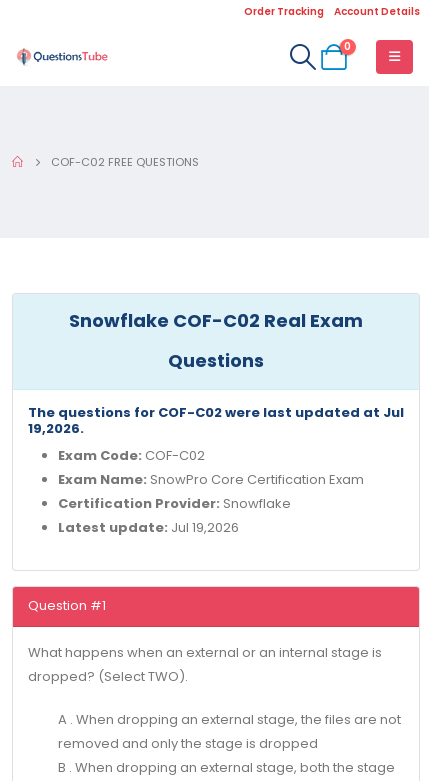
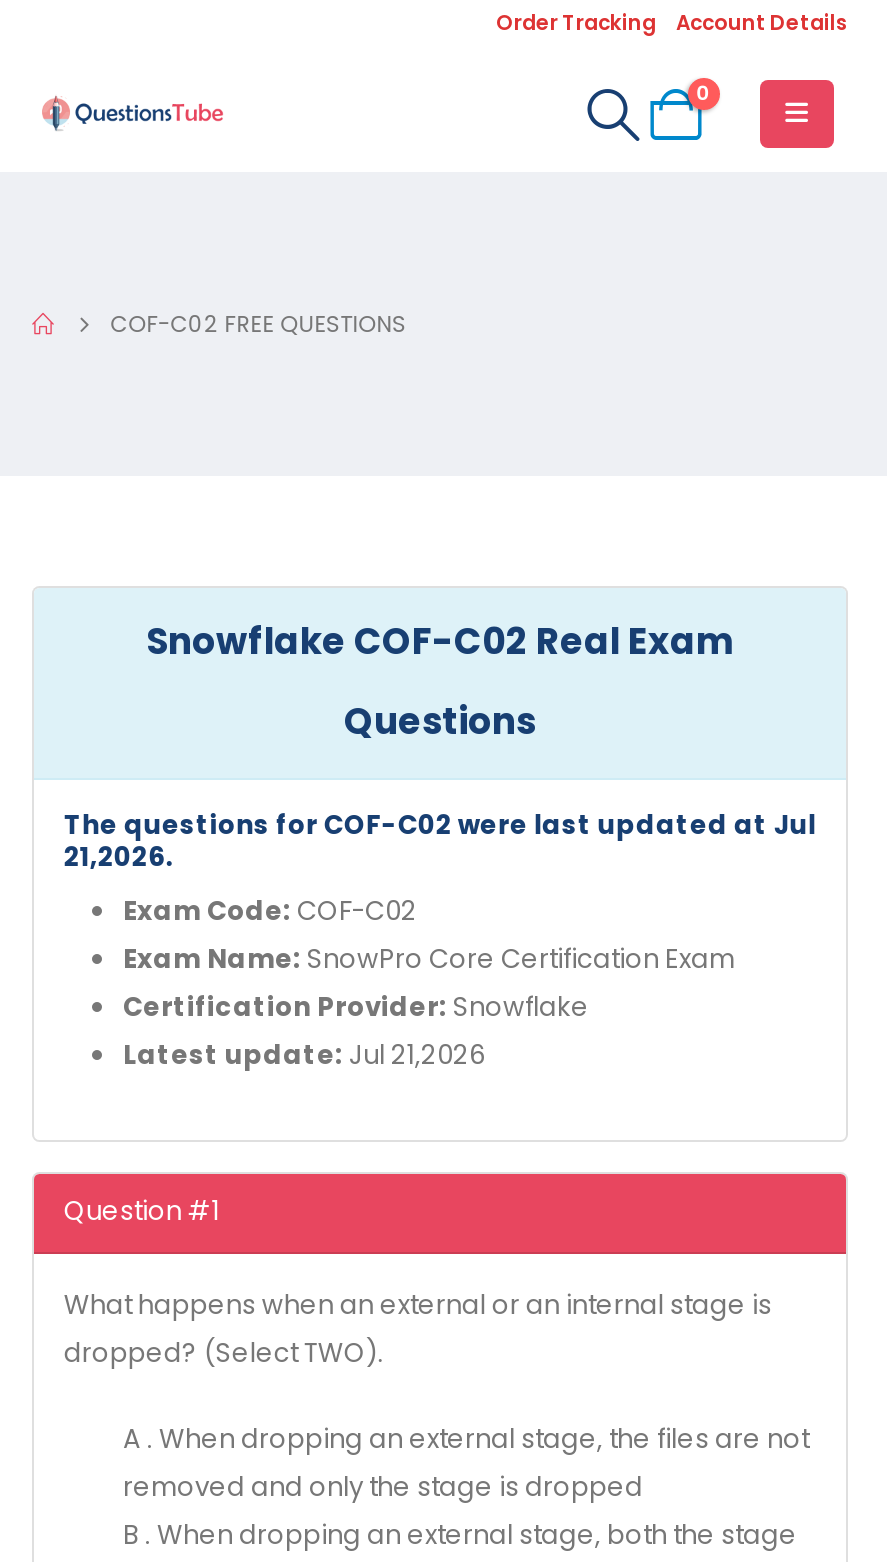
[28,419,84,438] 19,2026. -> [64,837,174,875] 21,2026.
[57,518,238,537] Latest update: Jul 19,2026 -> [123,1036,485,1074] Latest update: Jul 21,2026

